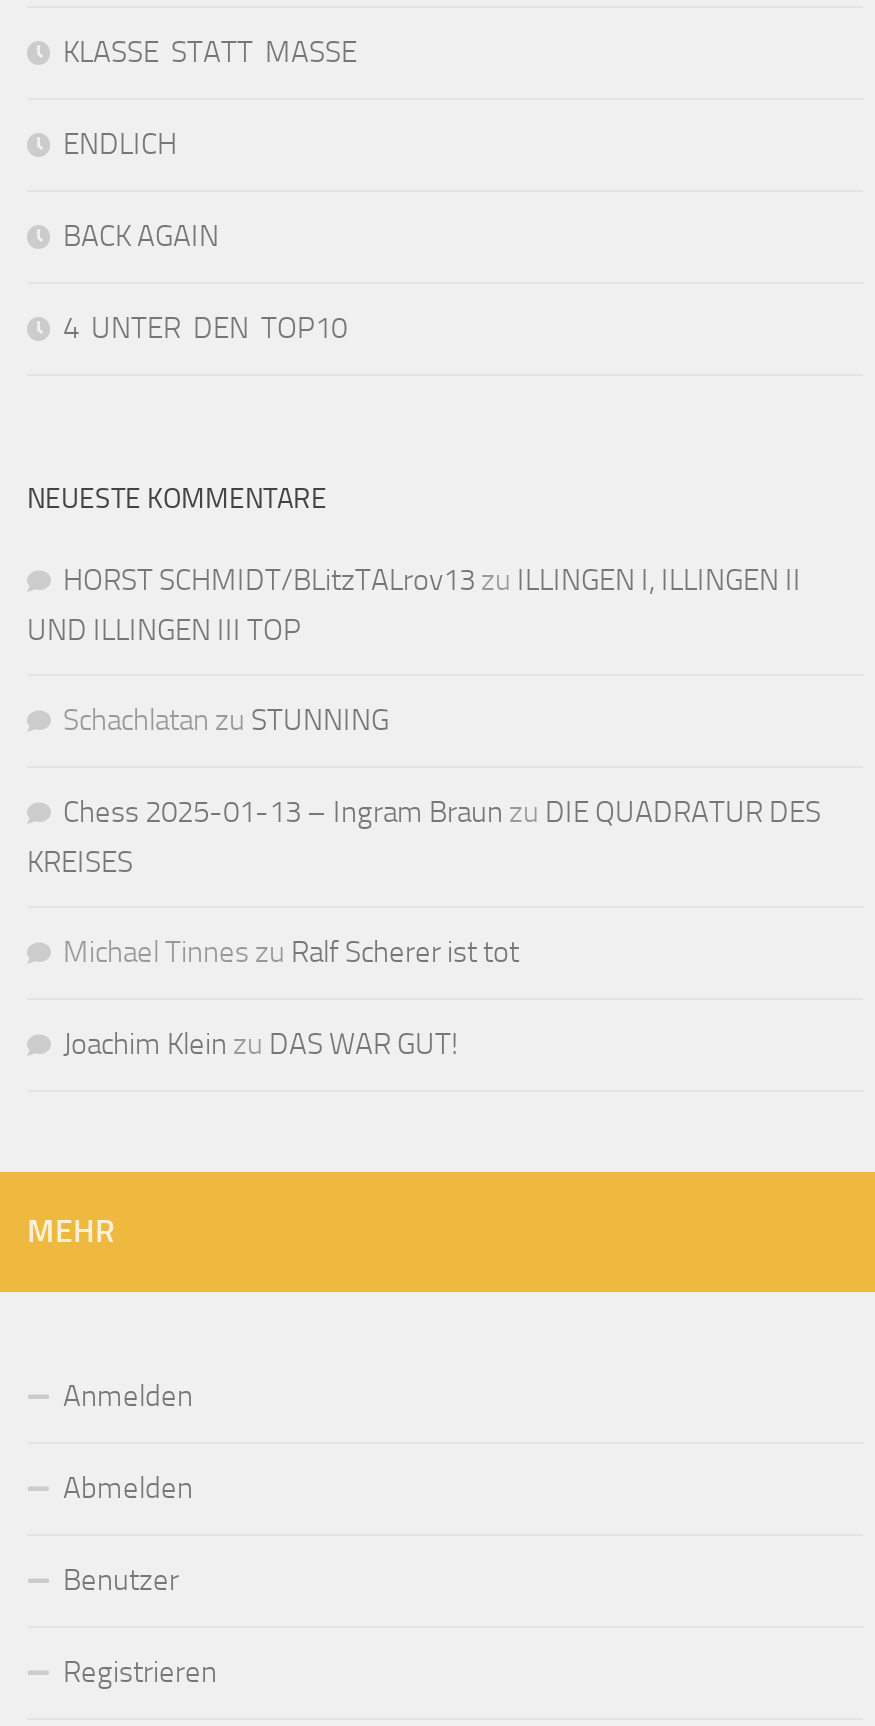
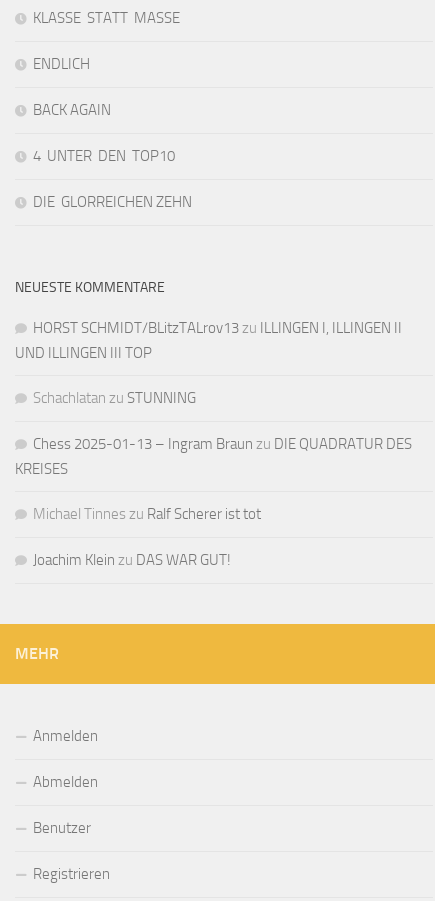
none -> [33,193,192,211] DIE GLORREICHEN ZEHN

